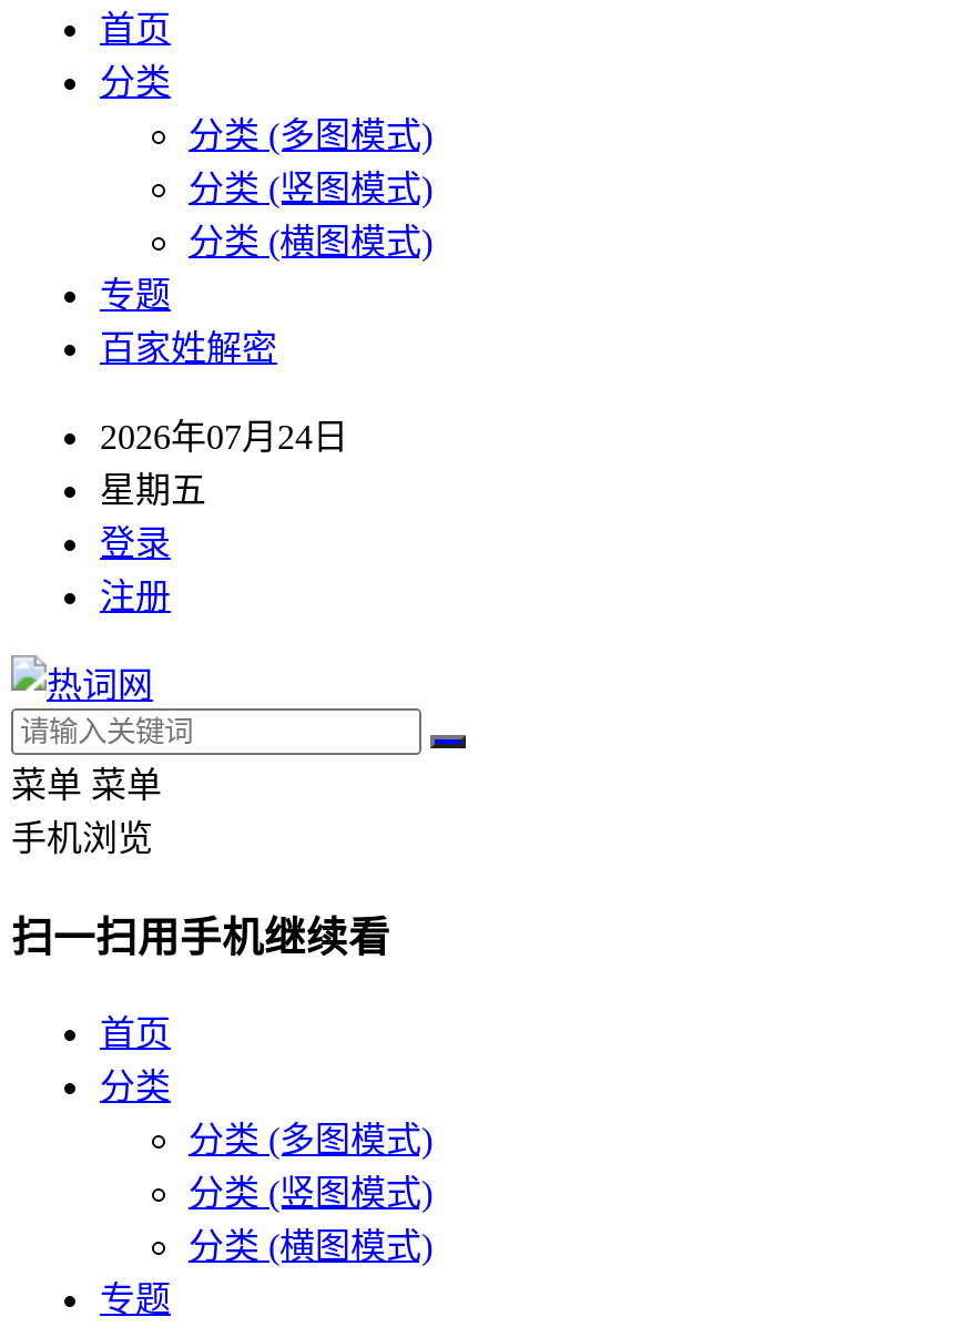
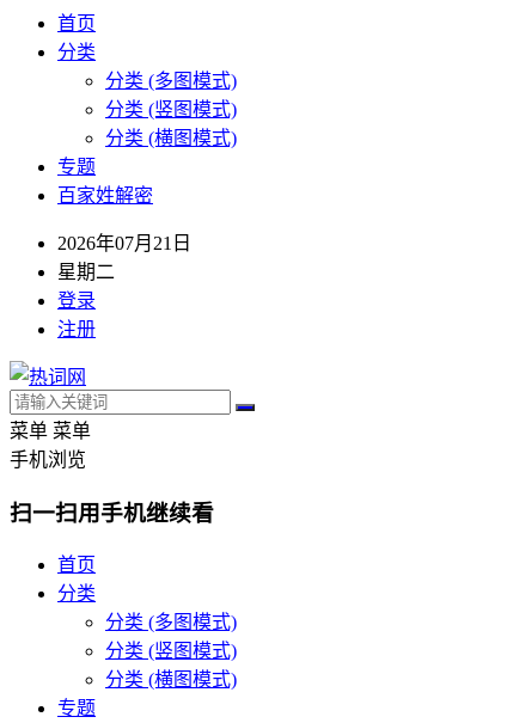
[100,418,348,456] 2026年07月24日 -> [57,233,191,253] 2026年07月21日
[100,471,206,509] 星期五 -> [57,262,115,282] 星期二

